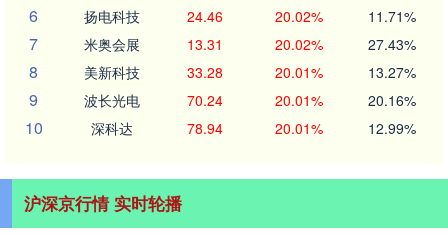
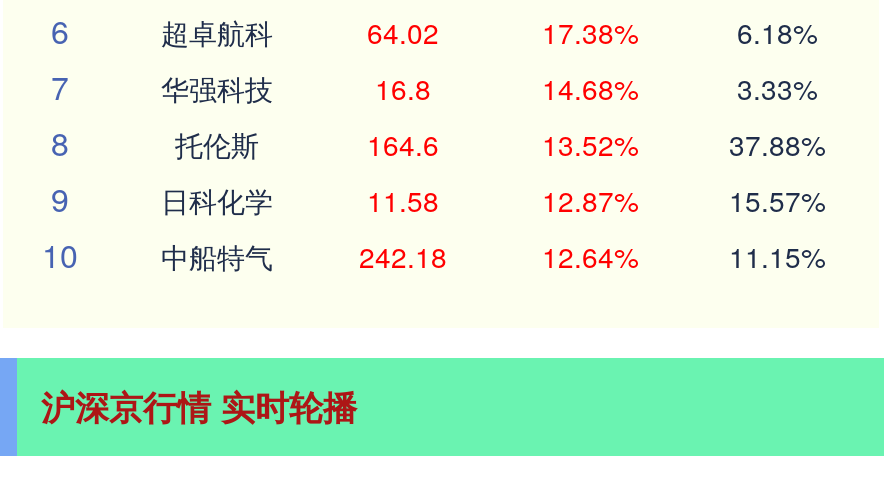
[84,6,416,26] 扬电科技 | 24.46 | 20.02% | 11.71% -> [161,12,817,52] 超卓航科 | 64.02 | 17.38% | 6.18%
[84,34,416,54] 米奥会展 | 13.31 | 20.02% | 27.43% -> [161,68,817,108] 华强科技 | 16.8 | 14.68% | 3.33%
[84,62,416,82] 美新科技 | 33.28 | 20.01% | 13.27% -> [175,124,825,164] 托伦斯 | 164.6 | 13.52% | 37.88%
[84,90,416,110] 波长光电 | 70.24 | 20.01% | 20.16% -> [161,180,825,220] 日科化学 | 11.58 | 12.87% | 15.57%
[91,118,416,138] 深科达 | 78.94 | 20.01% | 12.99% -> [161,236,825,276] 中船特气 | 242.18 | 12.64% | 11.15%

